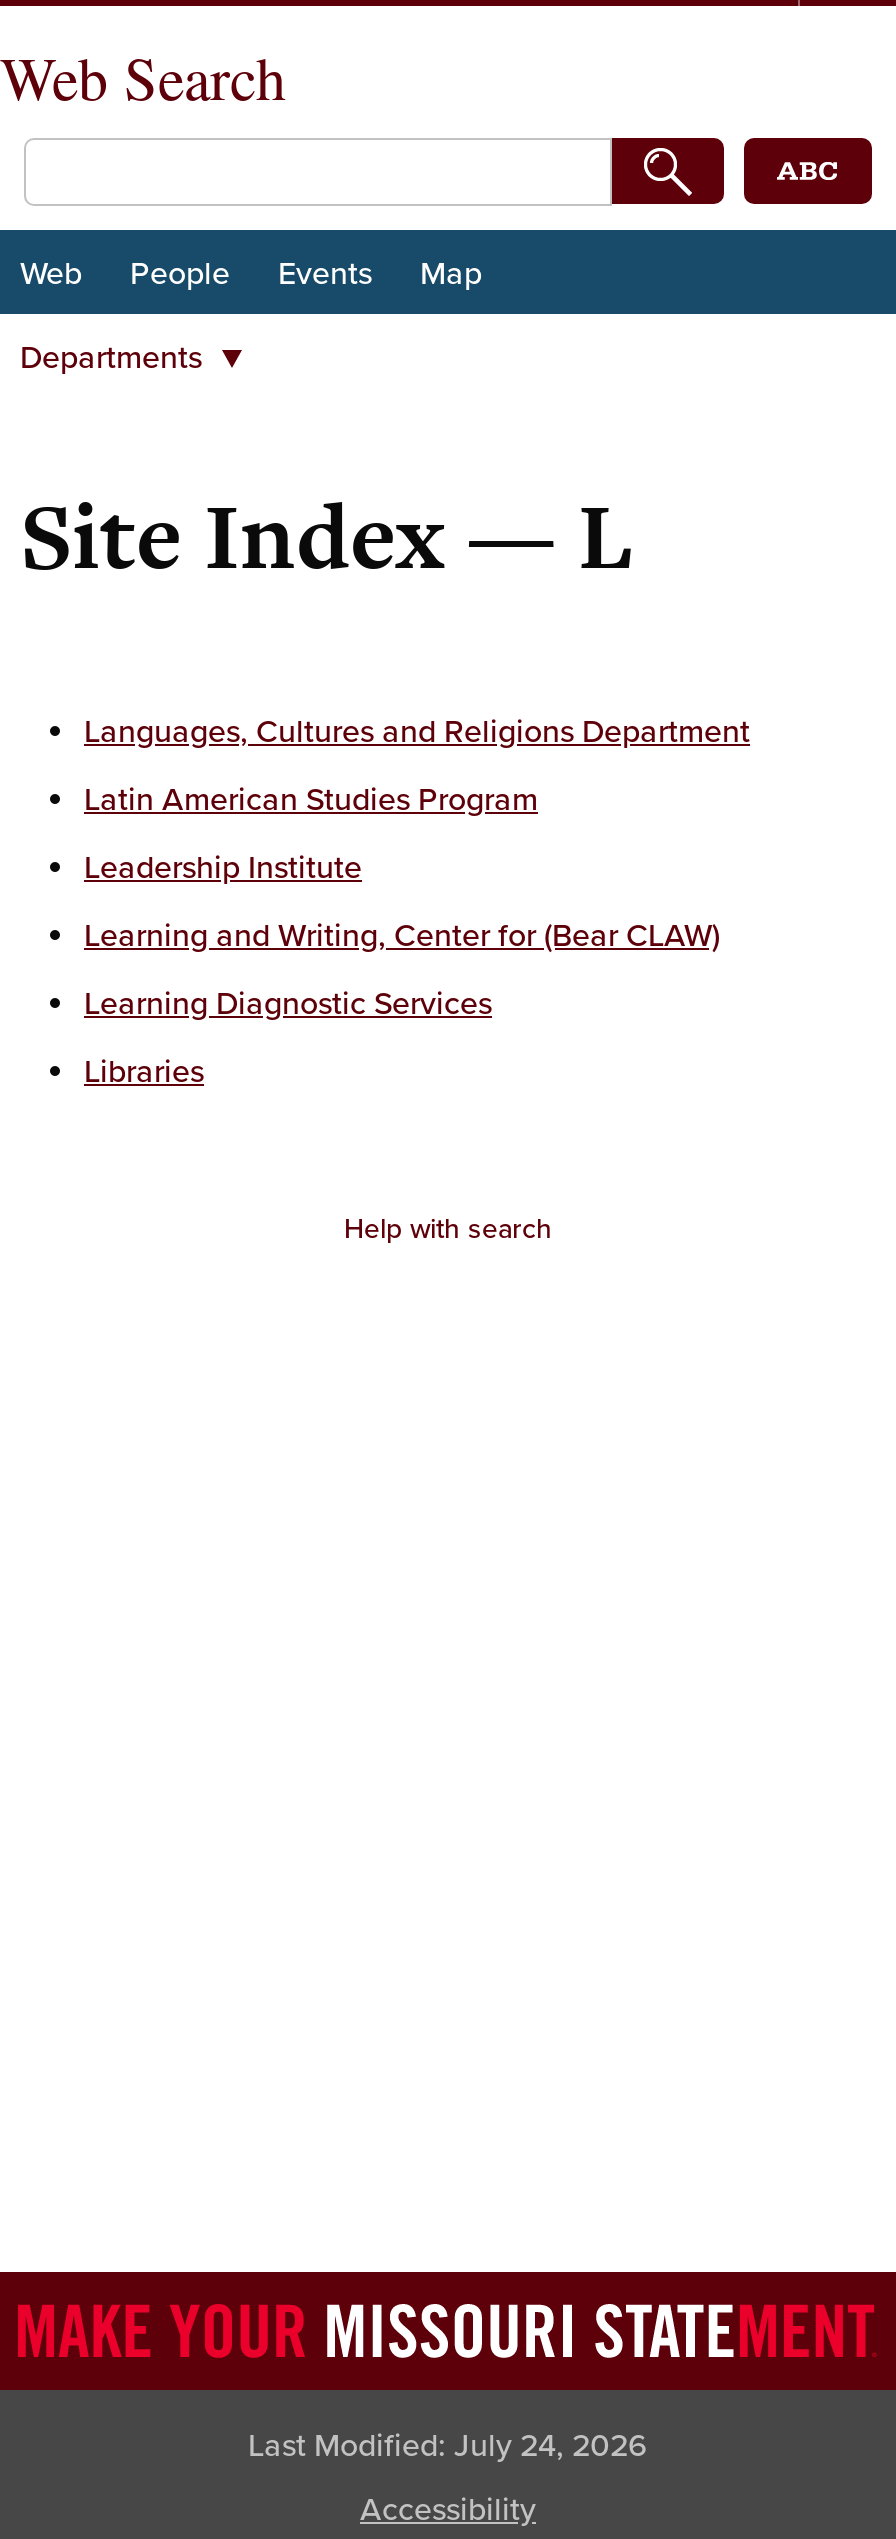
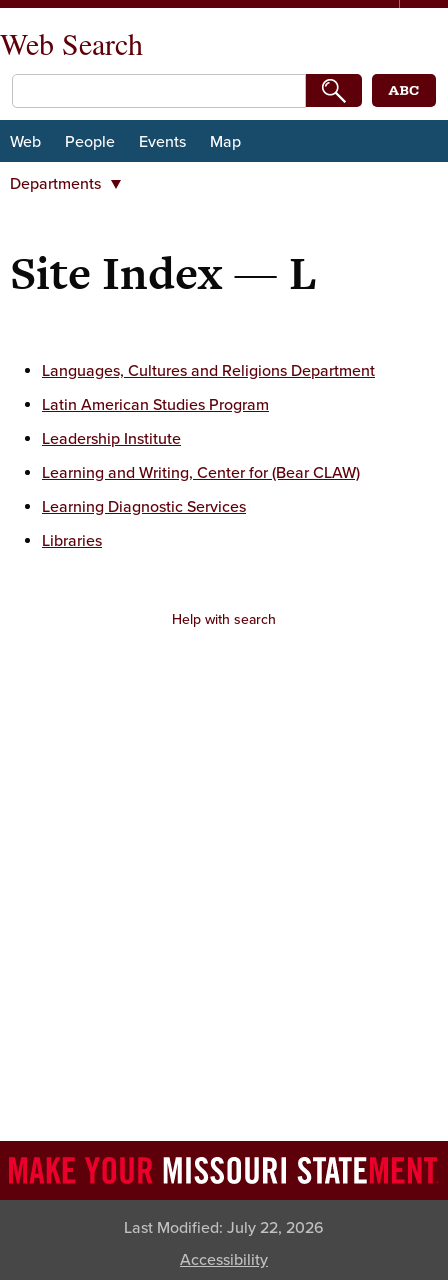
[248,2426,648,2466] Last Modified: July 24, 2026 -> [124,1218,324,1238] Last Modified: July 22, 2026

